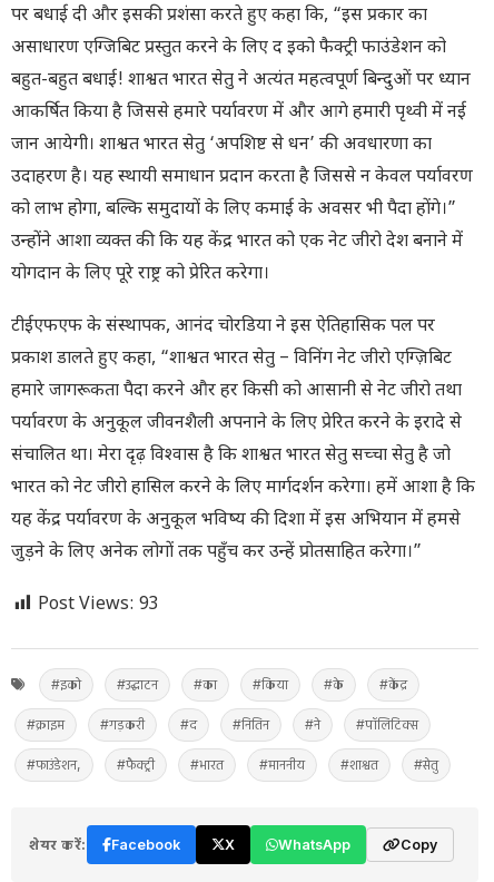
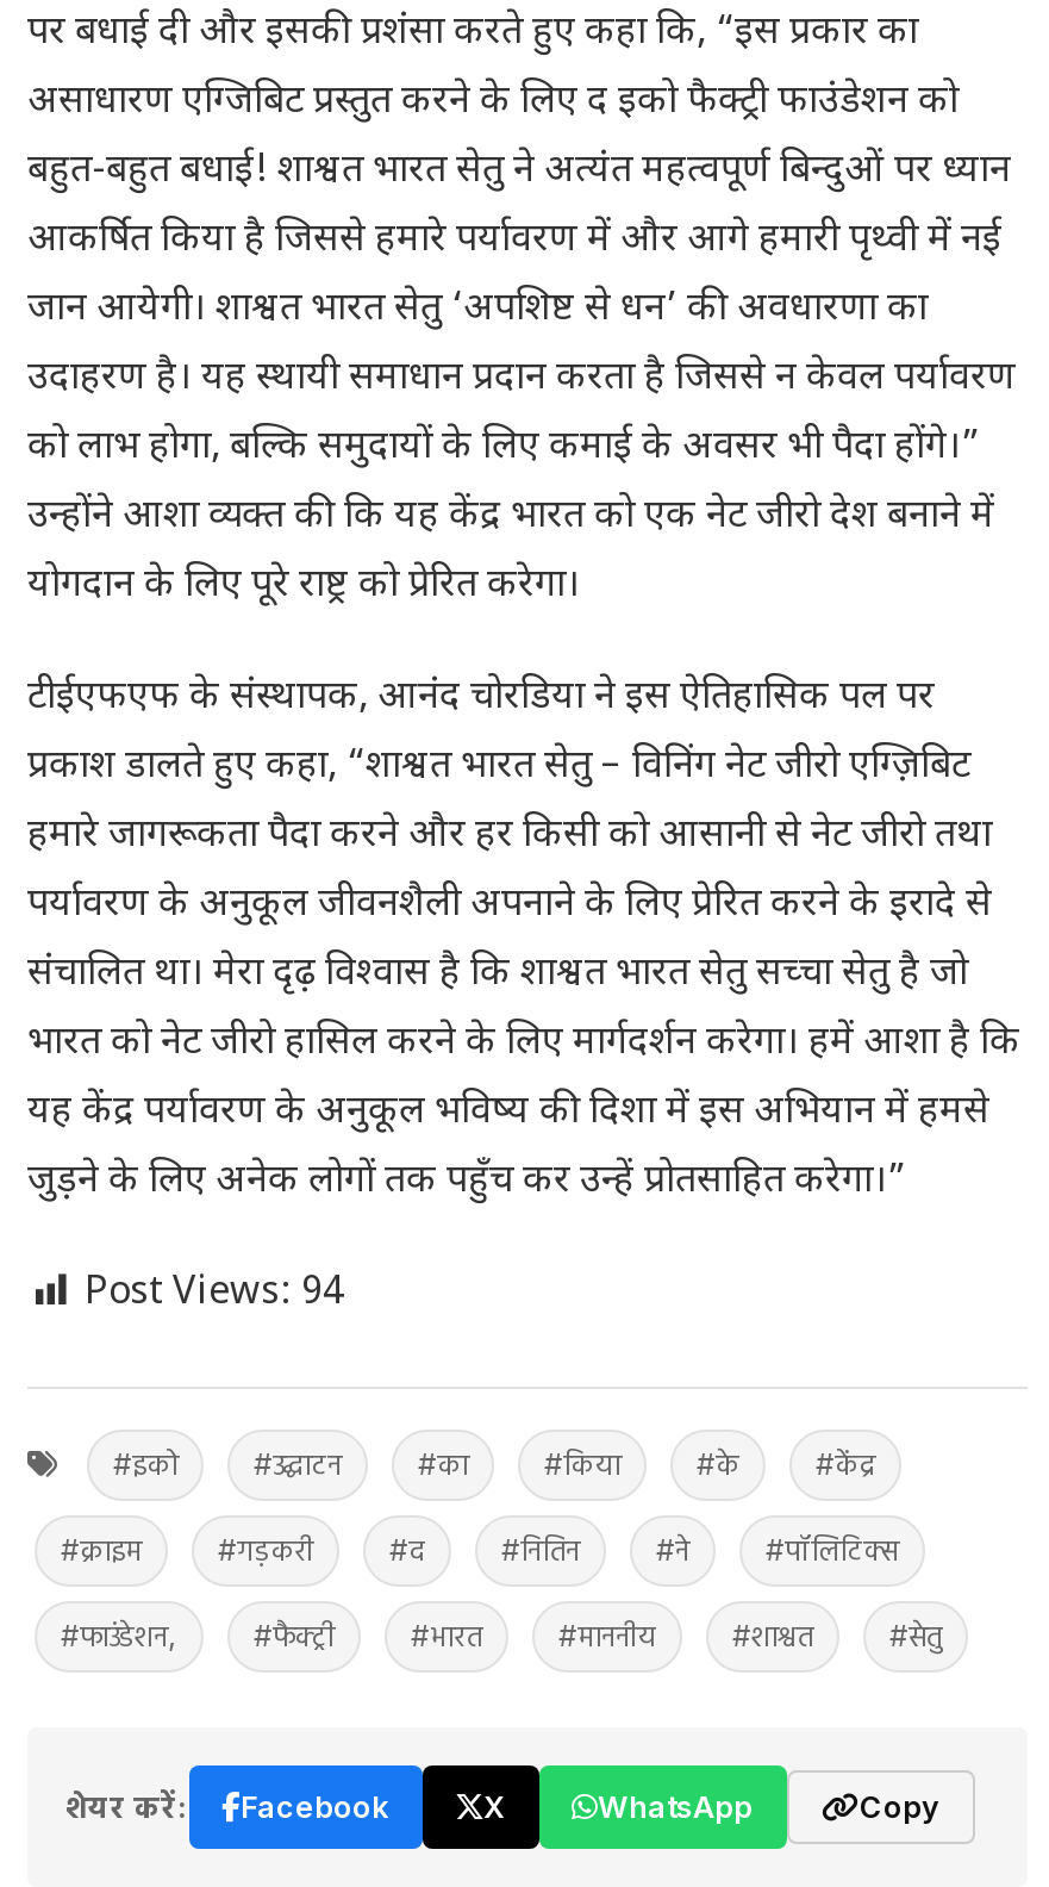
[38,594,159,617] Post Views: 93 -> [85,1271,344,1321] Post Views: 94

